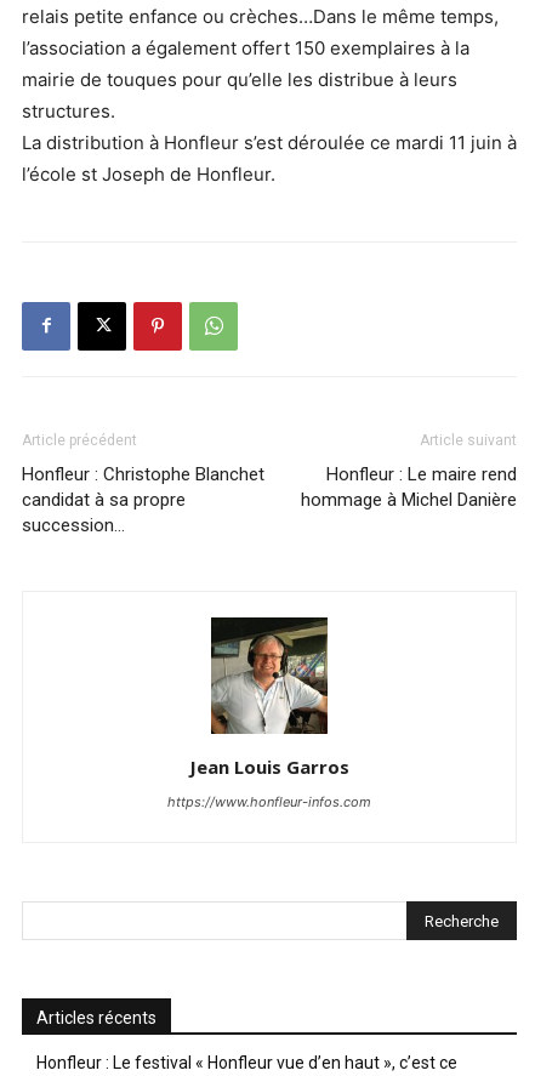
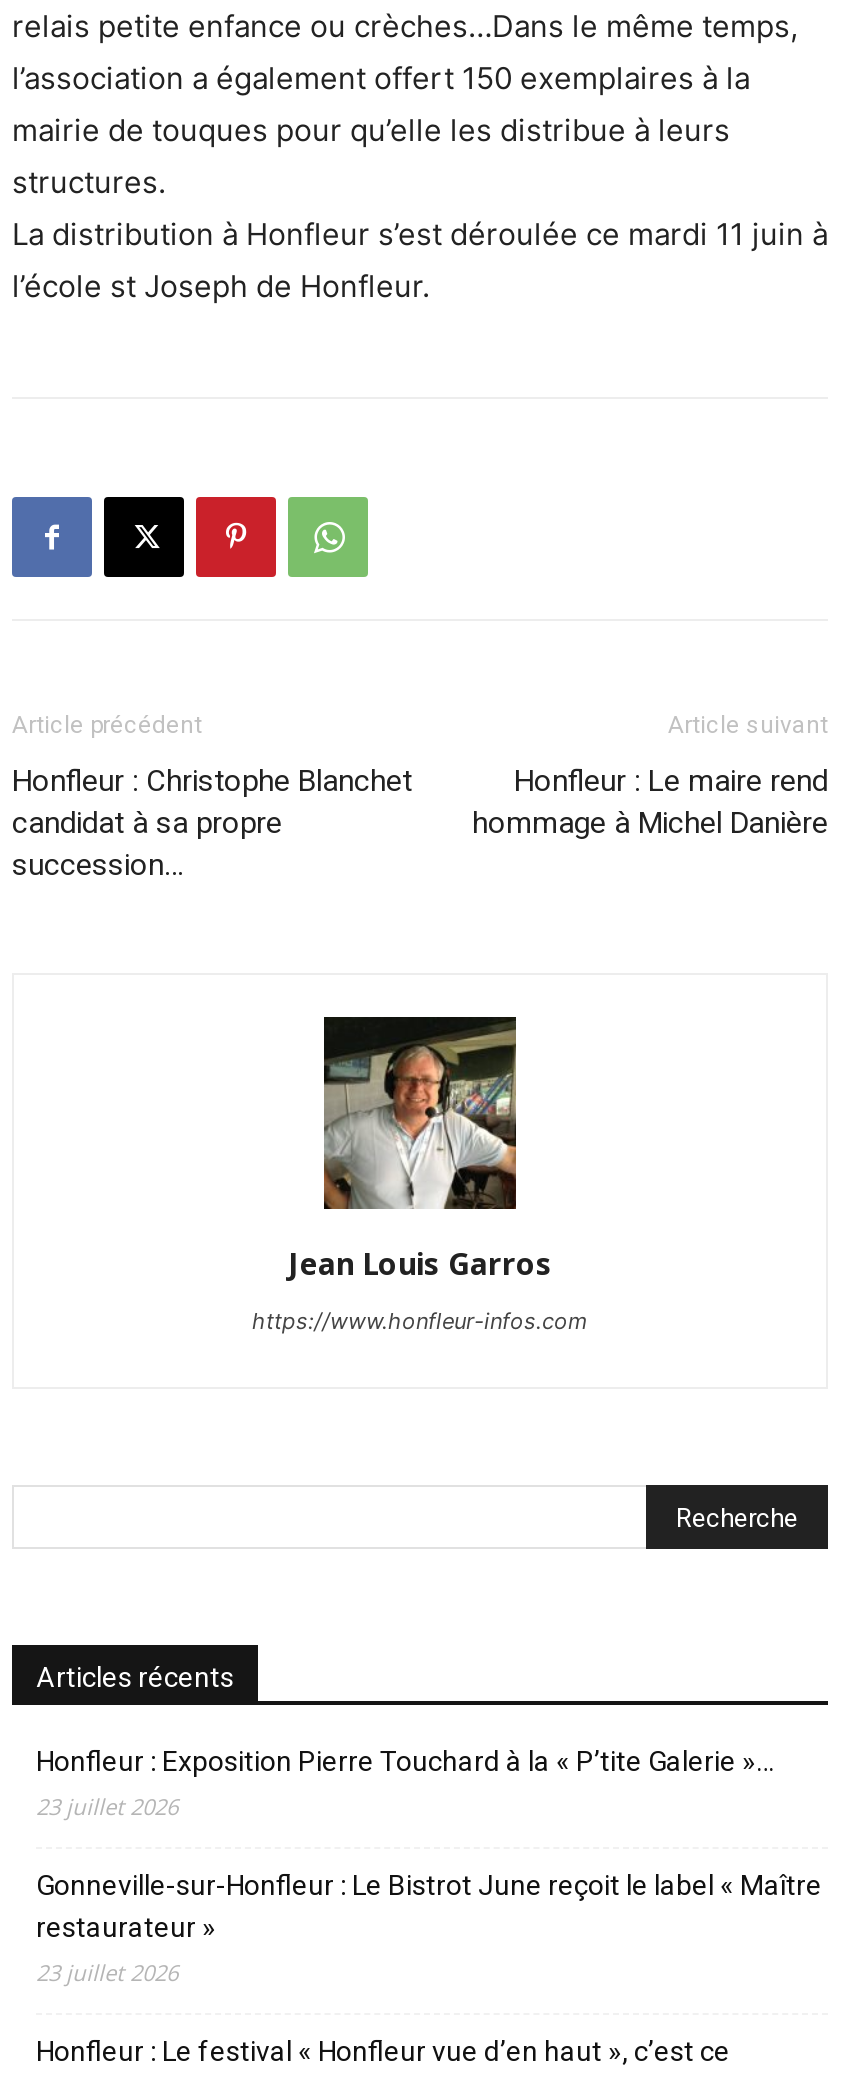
none -> [36,1745,822,1987] Honfleur : Exposition Pierre Touchard à la « P’tite Galerie »… | 23 juillet 2026 | Gonneville-sur-Honfleur : Le Bistrot June reçoit le label « Maître | restaurateur » | 23 juillet 2026

